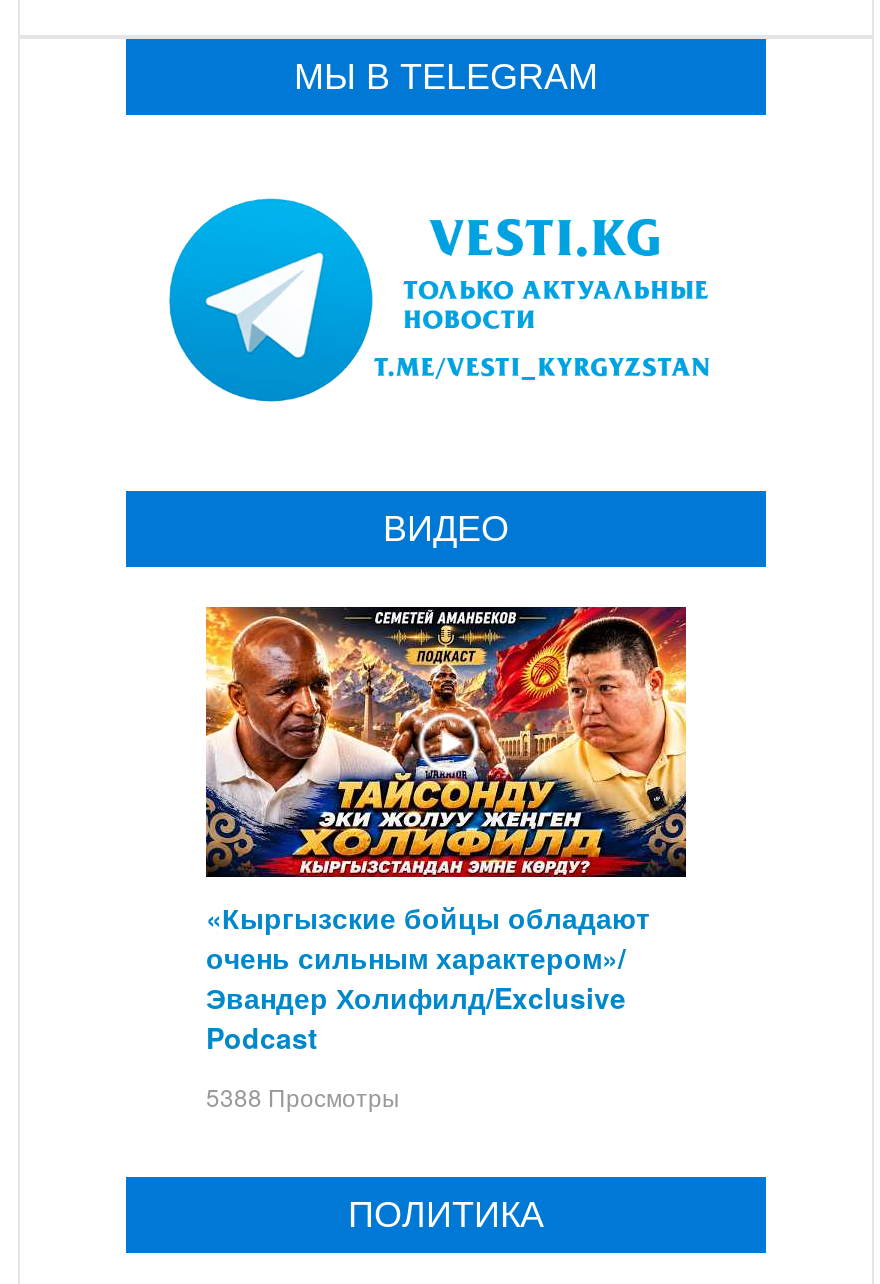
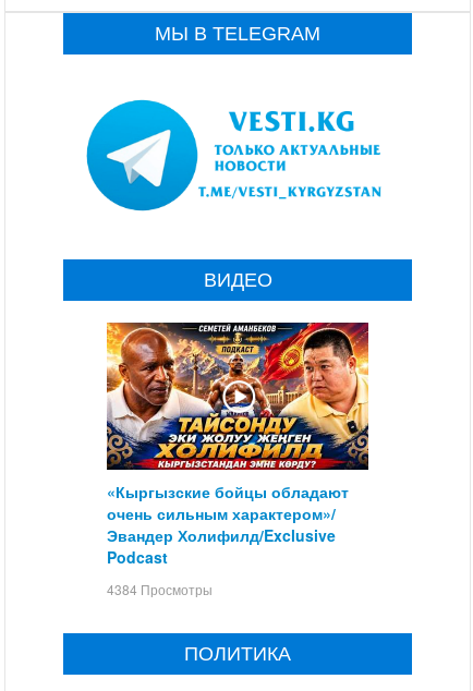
[206,1079,400,1113] 5388 Просмотры -> [107,580,213,598] 4384 Просмотры

